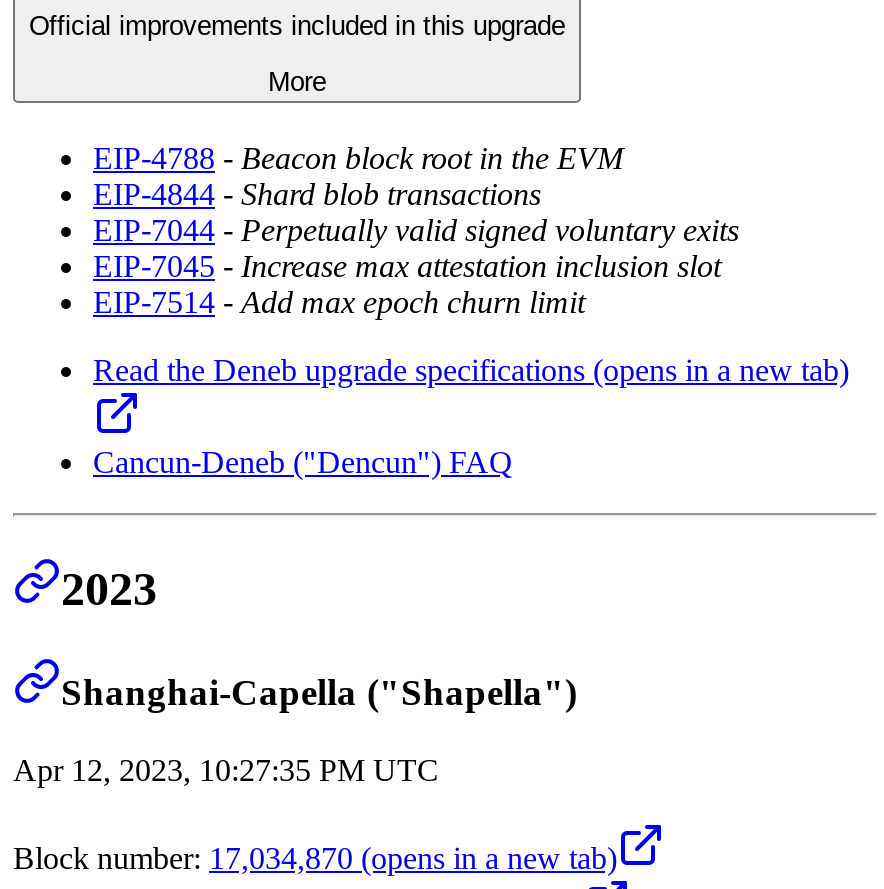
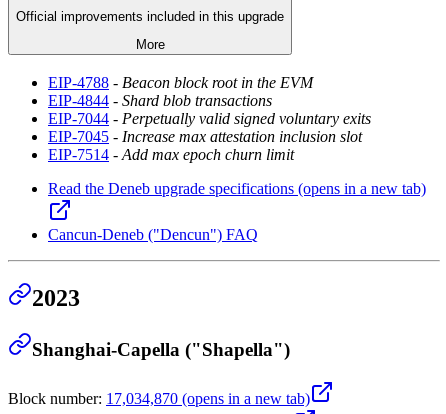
[13,752,439,786] Apr 12, 2023, 10:27:35 PM UTC -> none

